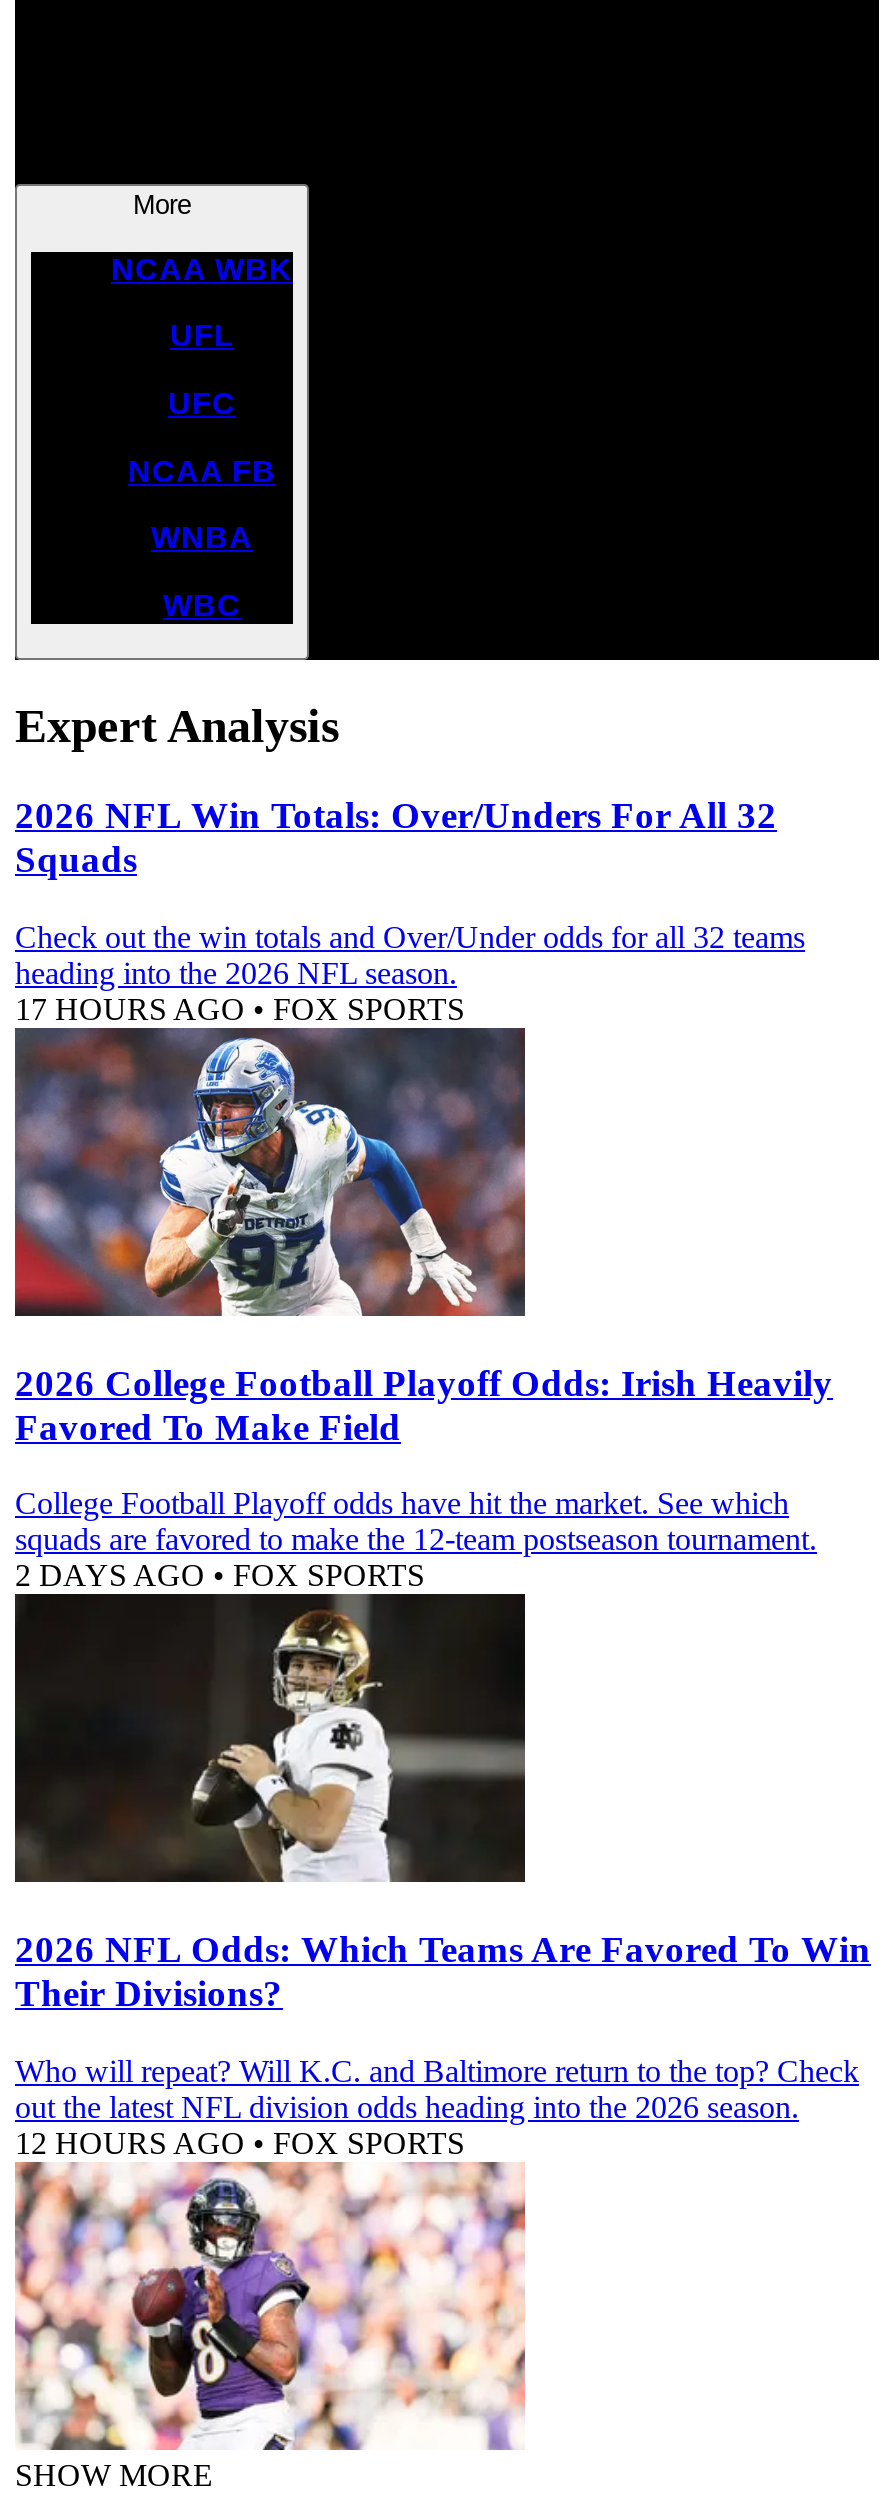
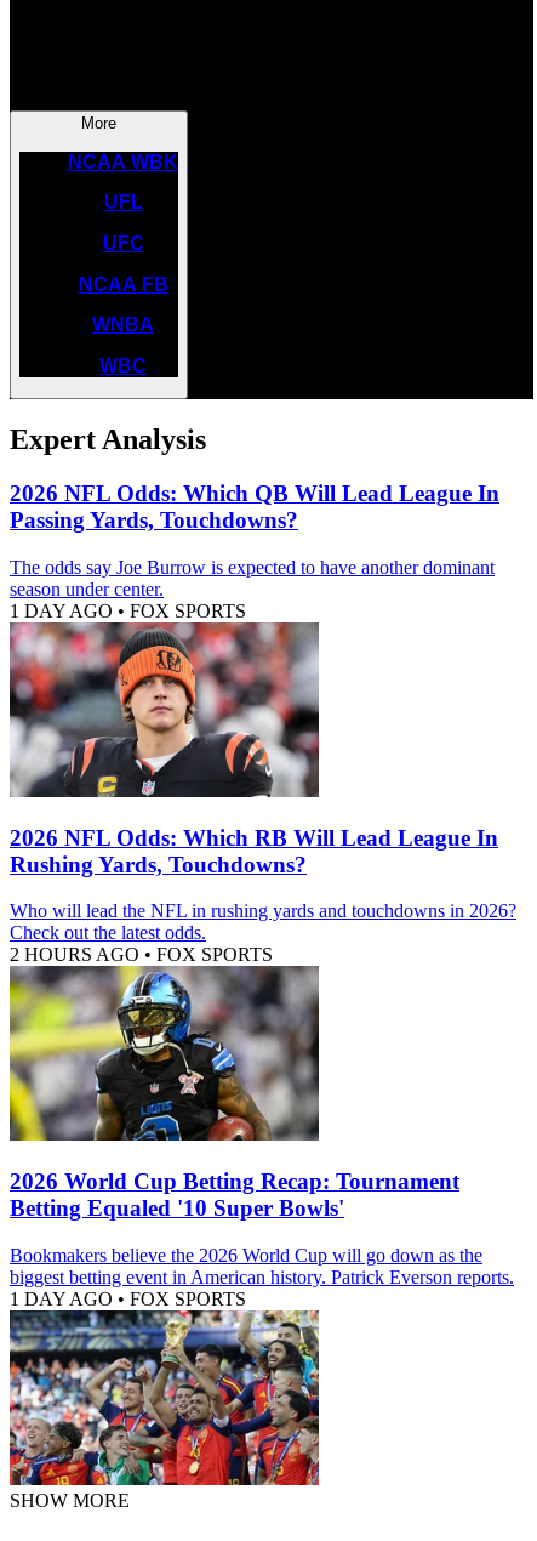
[15,794,777,880] 2026 NFL Win Totals: Over/Unders For All 32 | Squads -> [10,481,499,533] 2026 NFL Odds: Which QB Will Lead League In | Passing Yards, Touchdowns?
[15,920,805,1026] Check out the win totals and Over/Under odds for all 32 teams | heading into the 2026 NFL season. | 17 HOURS AGO • FOX SPORTS -> [10,557,495,621] The odds say Joe Burrow is expected to have another dominant | season under center. | 1 DAY AGO • FOX SPORTS
[13,1030,833,1447] [image] | 2026 College Football Playoff Odds: Irish Heavily | Favored To Make Field -> [10,622,498,877] [image] | 2026 NFL Odds: Which RB Will Lead League In | Rushing Yards, Touchdowns?
[15,1487,817,1593] College Football Playoff odds have hit the market. See which | squads are favored to make the 12-team postseason tournament. | 2 DAYS AGO • FOX SPORTS -> [10,901,516,965] Who will lead the NFL in rushing yards and touchdowns in 2026? | Check out the latest odds. | 2 HOURS AGO • FOX SPORTS
[13,1594,871,2014] [image] | 2026 NFL Odds: Which Teams Are Favored To Win | Their Divisions? -> [8,966,459,1221] [image] | 2026 World Cup Betting Recap: Tournament | Betting Equaled '10 Super Bowls'
[15,2054,859,2160] Who will repeat? Will K.C. and Baltimore return to the top? Check | out the latest NFL division odds heading into the 2026 season. | 12 HOURS AGO • FOX SPORTS -> [10,1245,514,1309] Bookmakers believe the 2026 World Cup will go down as the | biggest betting event in American history. Patrick Everson reports. | 1 DAY AGO • FOX SPORTS
[15,2164,525,2452] [image] -> [8,1309,320,1486] [image]

